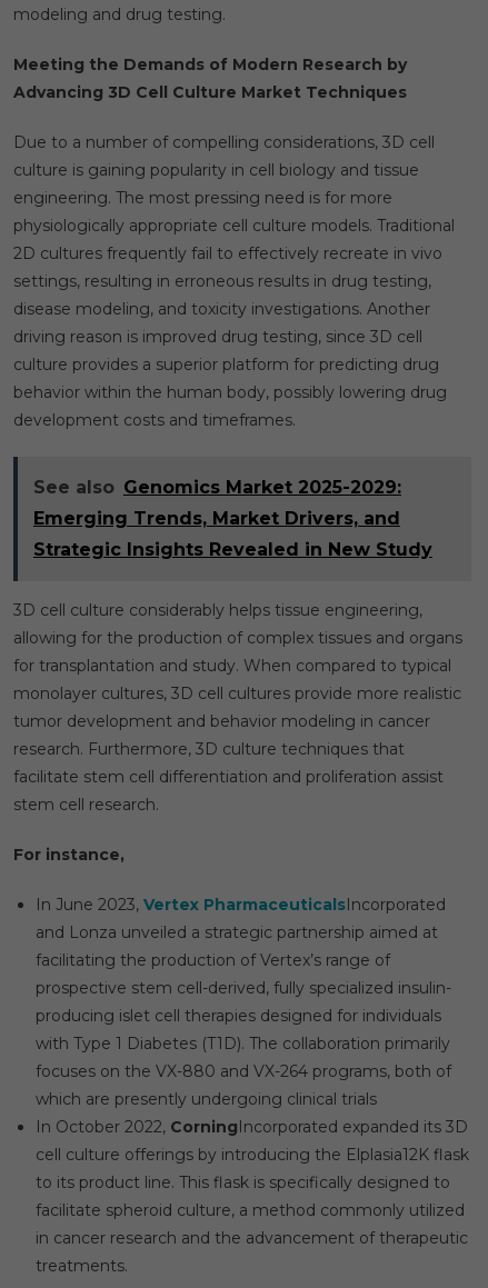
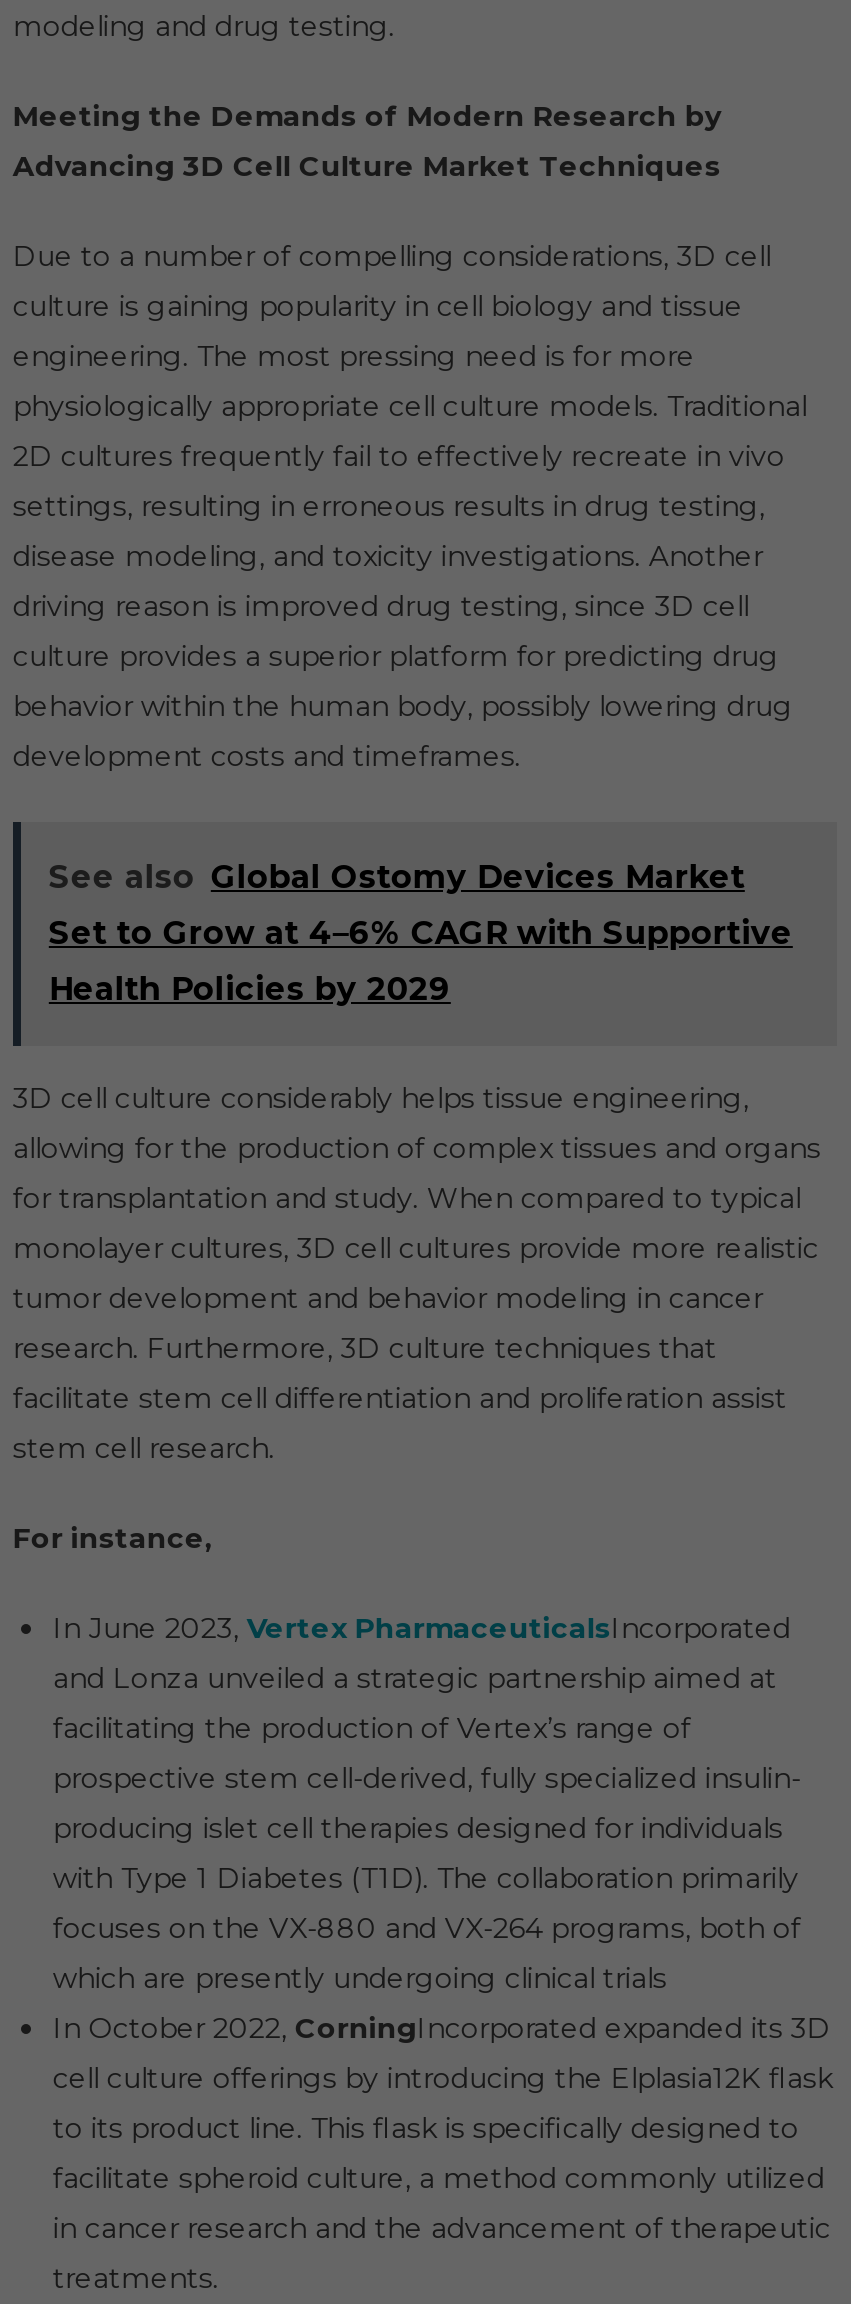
[33,477,401,498] See also Genomics Market 2025-2029: -> [49,858,745,896] See also Global Ostomy Devices Market
[33,508,400,529] Emerging Trends, Market Drivers, and -> [49,914,793,952] Set to Grow at 4–6% CAGR with Supportive
[33,539,432,560] Strategic Insights Revealed in New Study -> [49,970,451,1008] Health Policies by 2029

